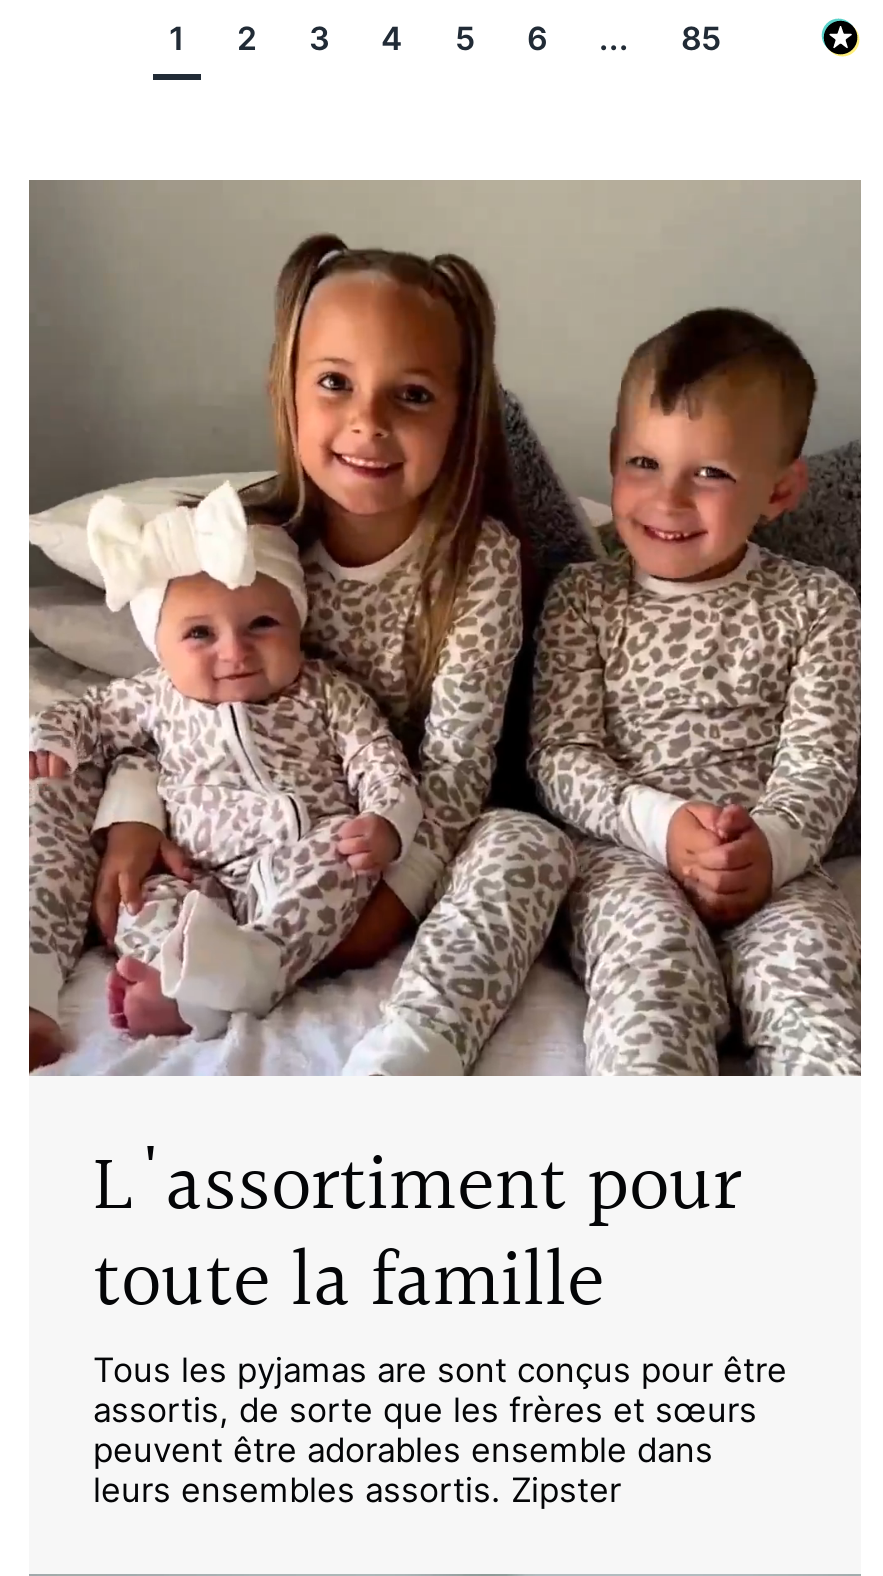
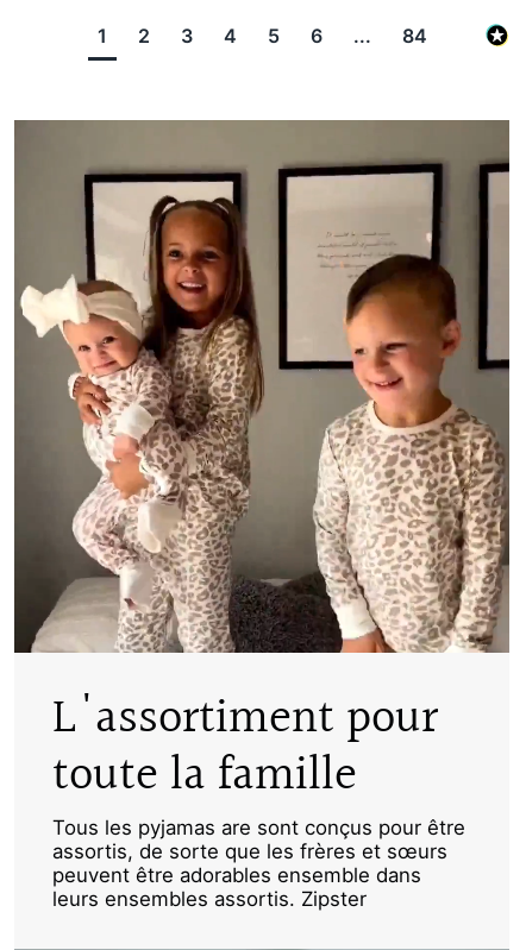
[681,18,721,58] 85 -> [402,24,427,48] 84
[29,184,861,1078] [image] -> [13,121,509,654] [image]

